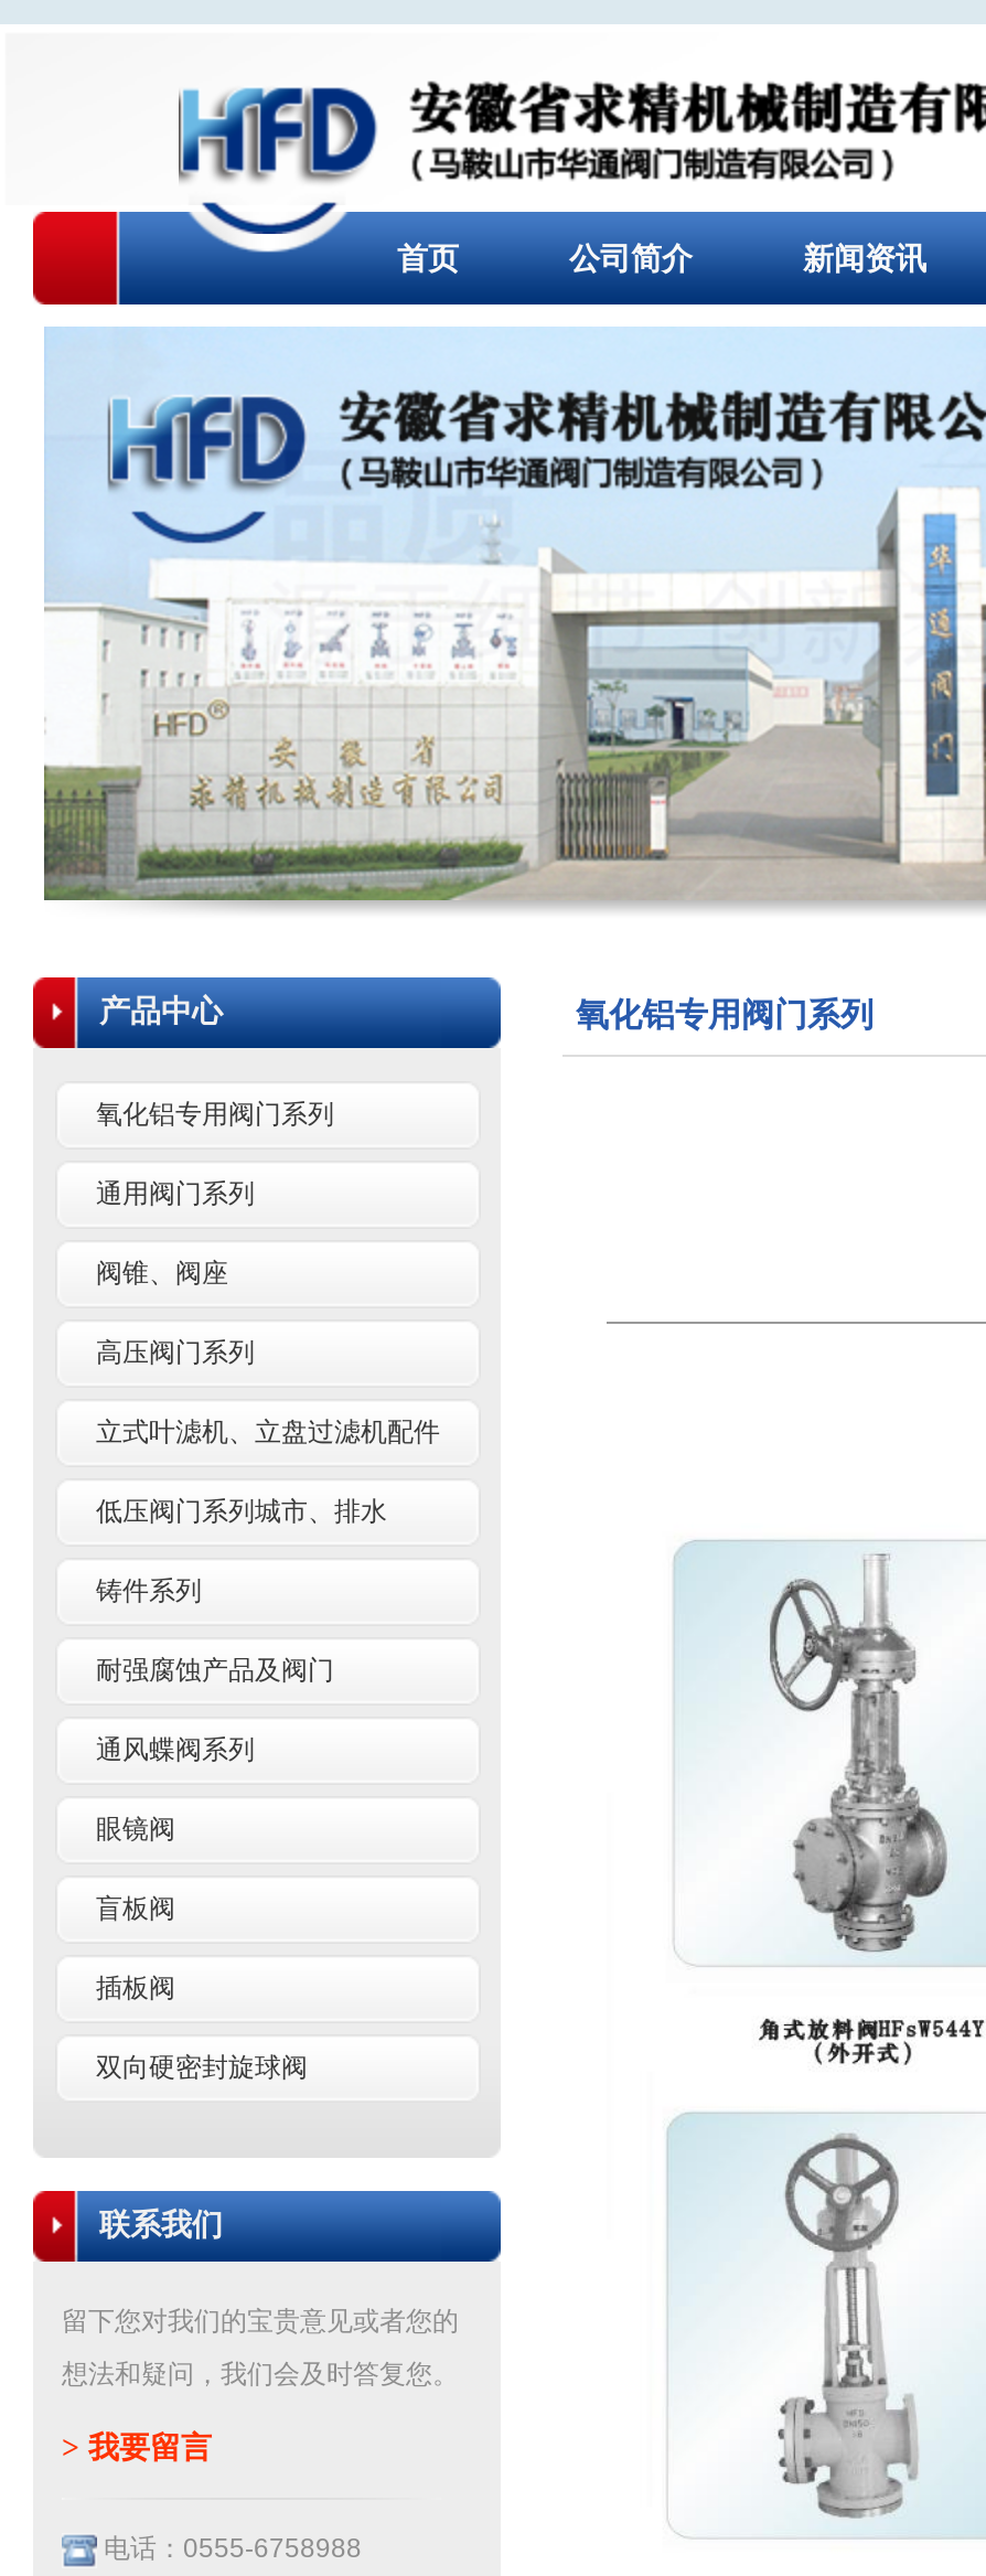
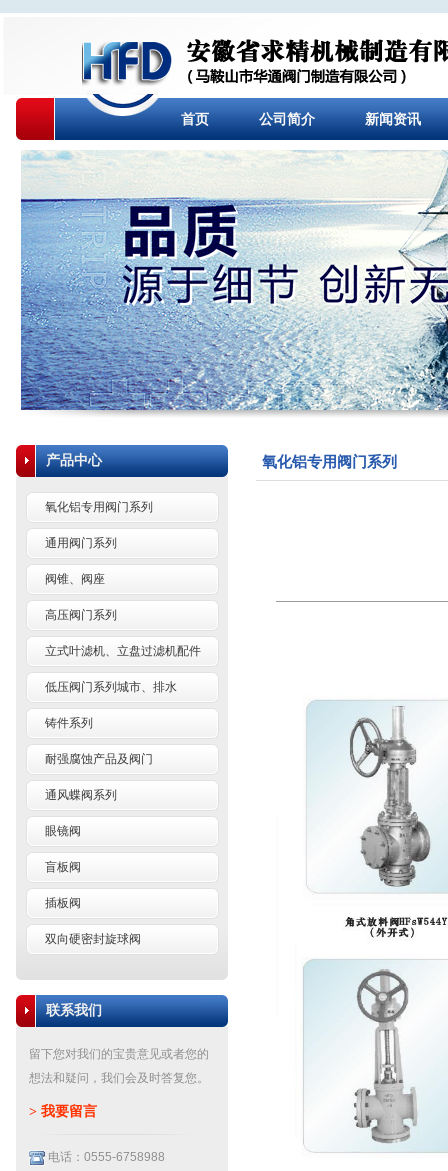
[42,327,979,902] [image] -> [20,151,445,411] [image]

